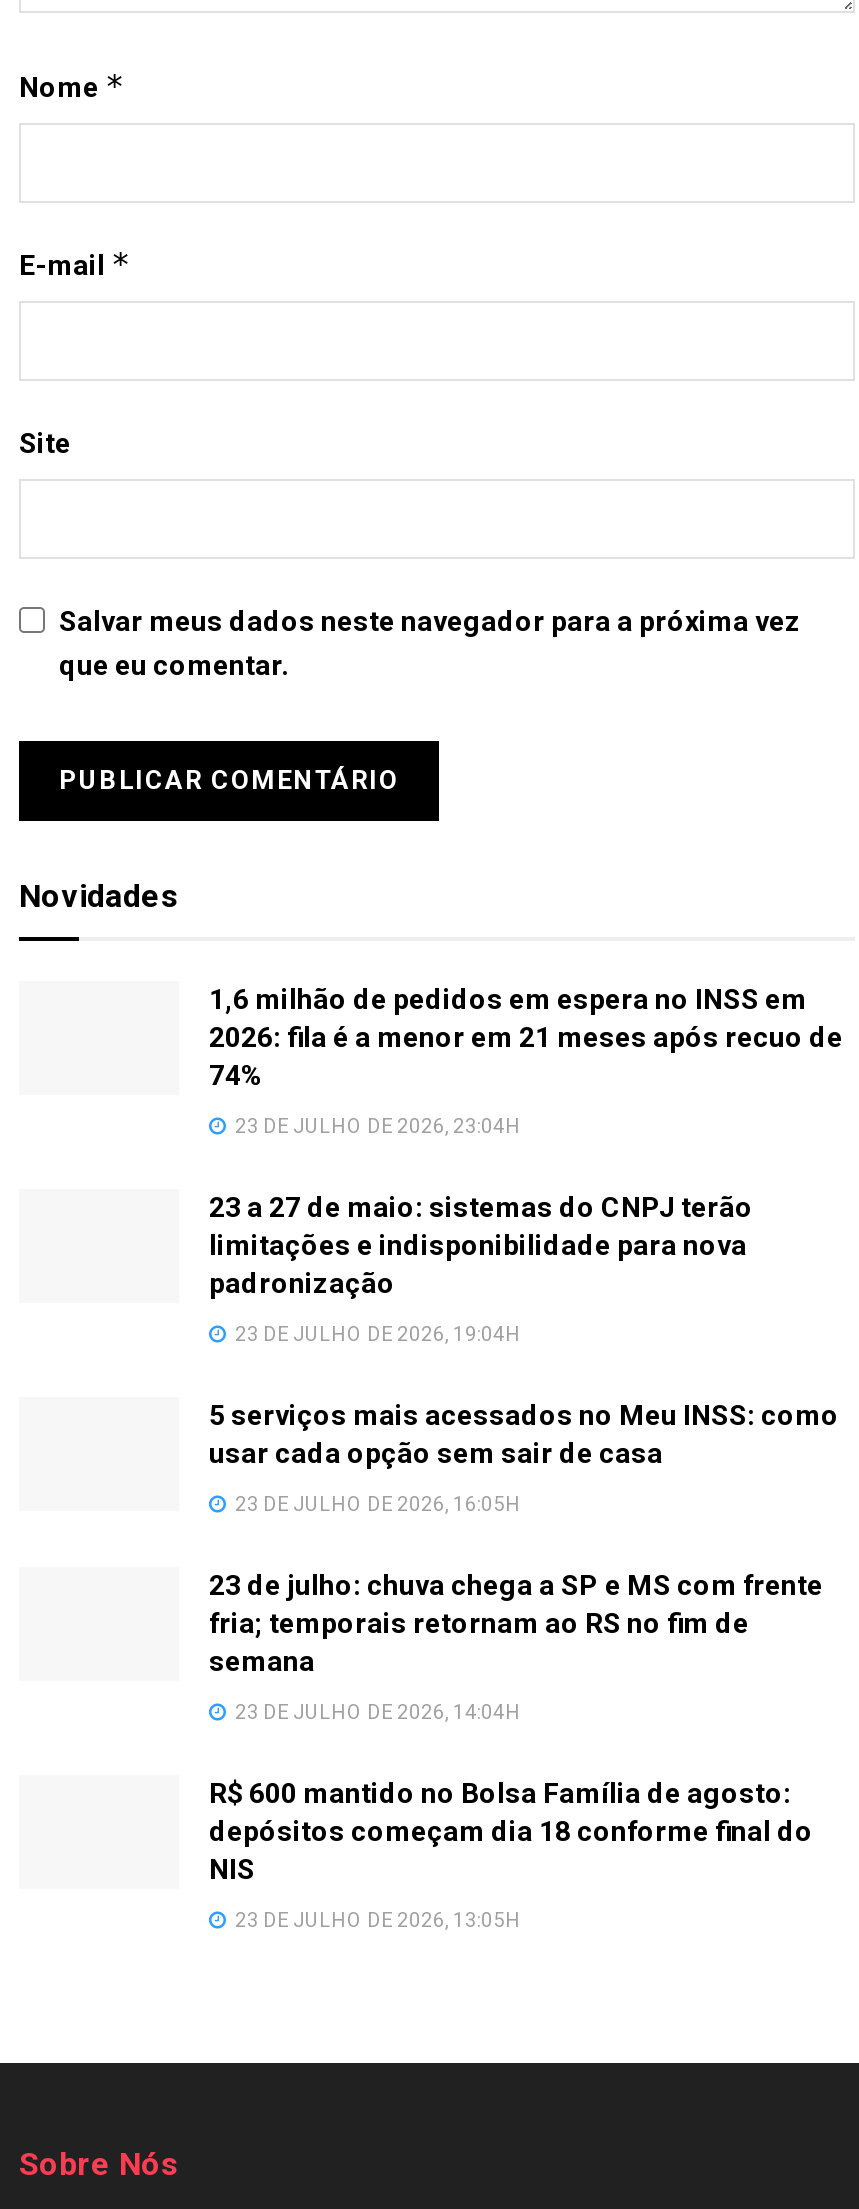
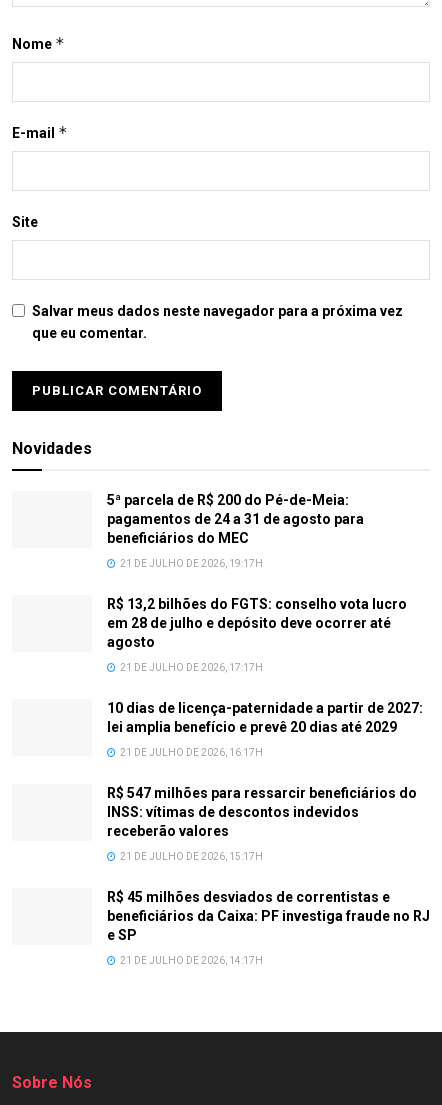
[209,982,843,1090] 1,6 milhão de pedidos em espera no INSS em | 2026: fila é a menor em 21 meses após recuo de | 74% -> [107,492,364,546] 5ª parcela de R$ 200 do Pé-de-Meia: | pagamentos de 24 a 31 de agosto para | beneficiários do MEC
[231,1114,521,1136] 23 DE JULHO DE 2026, 23:04H -> [118,558,263,569] 21 DE JULHO DE 2026, 19:17H
[209,1190,753,1298] 23 a 27 de maio: sistemas do CNPJ terão | limitações e indisponibilidade para nova | padronização -> [107,596,407,650] R$ 13,2 bilhões do FGTS: conselho vota lucro | em 28 de julho e depósito deve ocorrer até | agosto
[231,1322,521,1344] 23 DE JULHO DE 2026, 19:04H -> [118,662,263,673] 21 DE JULHO DE 2026, 17:17H
[209,1398,839,1468] 5 serviços mais acessados no Meu INSS: como | usar cada opção sem sair de casa -> [107,700,423,735] 10 dias de licença-paternidade a partir de 2027: | lei amplia benefício e prevê 20 dias até 2029
[231,1492,521,1514] 23 DE JULHO DE 2026, 16:05H -> [118,747,263,758] 21 DE JULHO DE 2026, 16:17H
[209,1568,823,1676] 23 de julho: chuva chega a SP e MS com frente | fria; temporais retornam ao RS no fim de | semana -> [107,785,417,839] R$ 547 milhões para ressarcir beneficiários do | INSS: vítimas de descontos indevidos | receberão valores
[231,1700,521,1722] 23 DE JULHO DE 2026, 14:04H -> [118,851,263,862] 21 DE JULHO DE 2026, 15:17H
[209,1776,813,1884] R$ 600 mantido no Bolsa Família de agosto: | depósitos começam dia 18 conforme final do | NIS -> [107,889,430,943] R$ 45 milhões desviados de correntistas e | beneficiários da Caixa: PF investiga fraude no RJ | e SP
[231,1908,521,1930] 23 DE JULHO DE 2026, 13:05H -> [118,955,263,966] 21 DE JULHO DE 2026, 14:17H

